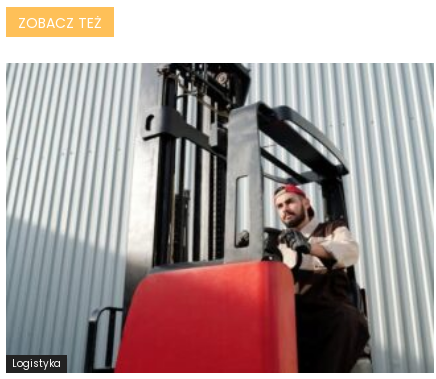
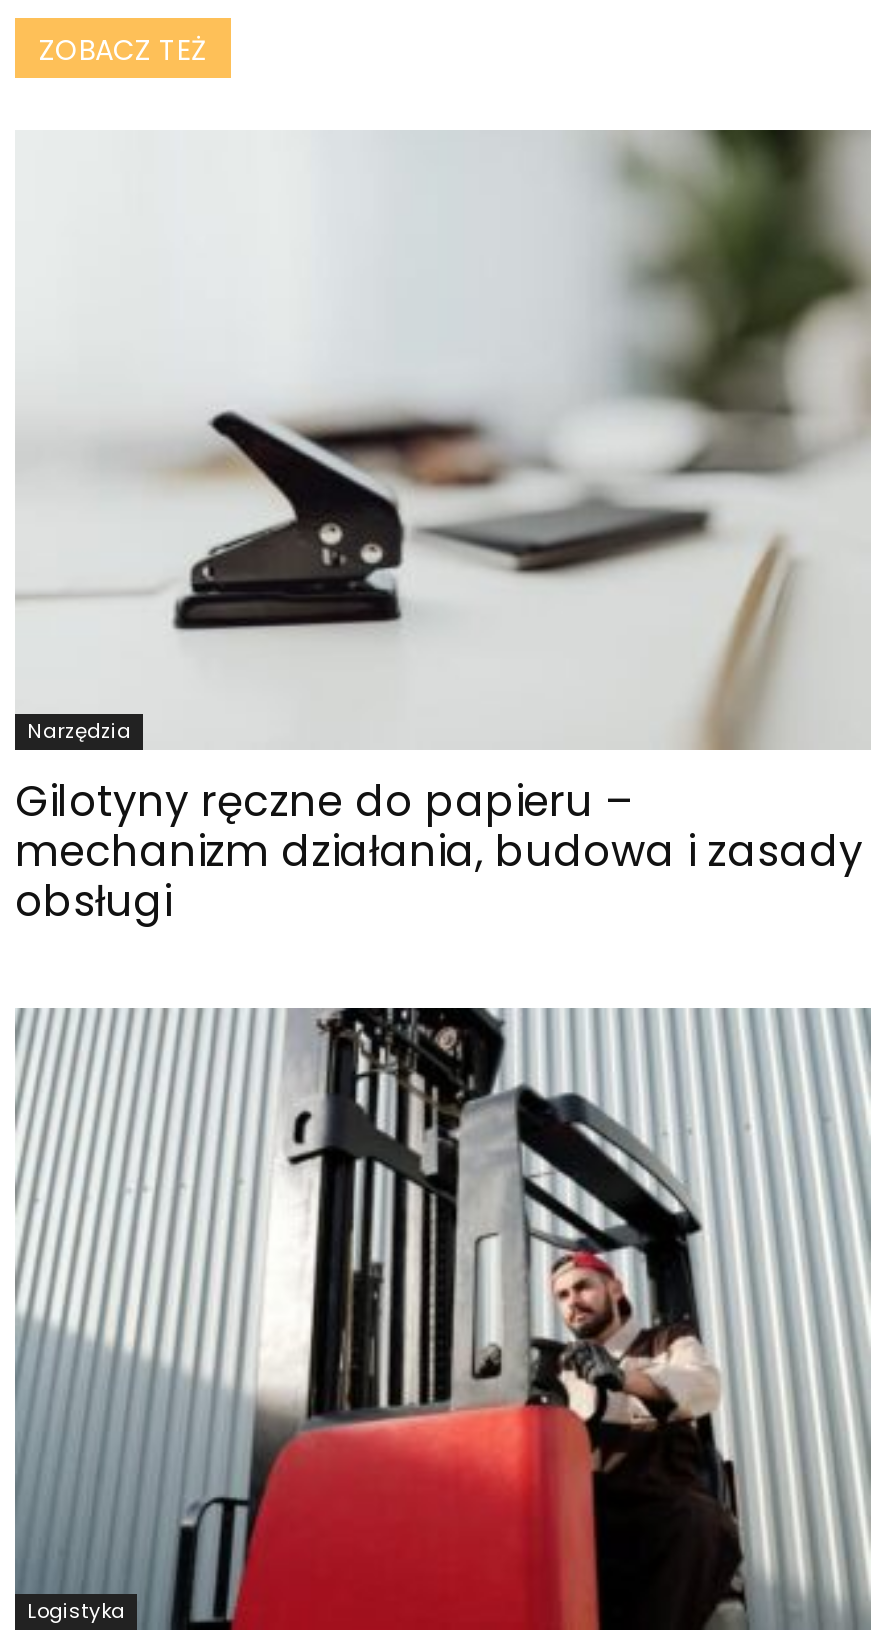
none -> [15,128,871,930] [image] | Narzędzia | Gilotyny ręczne do papieru – | mechanizm działania, budowa i zasady | obsługi

